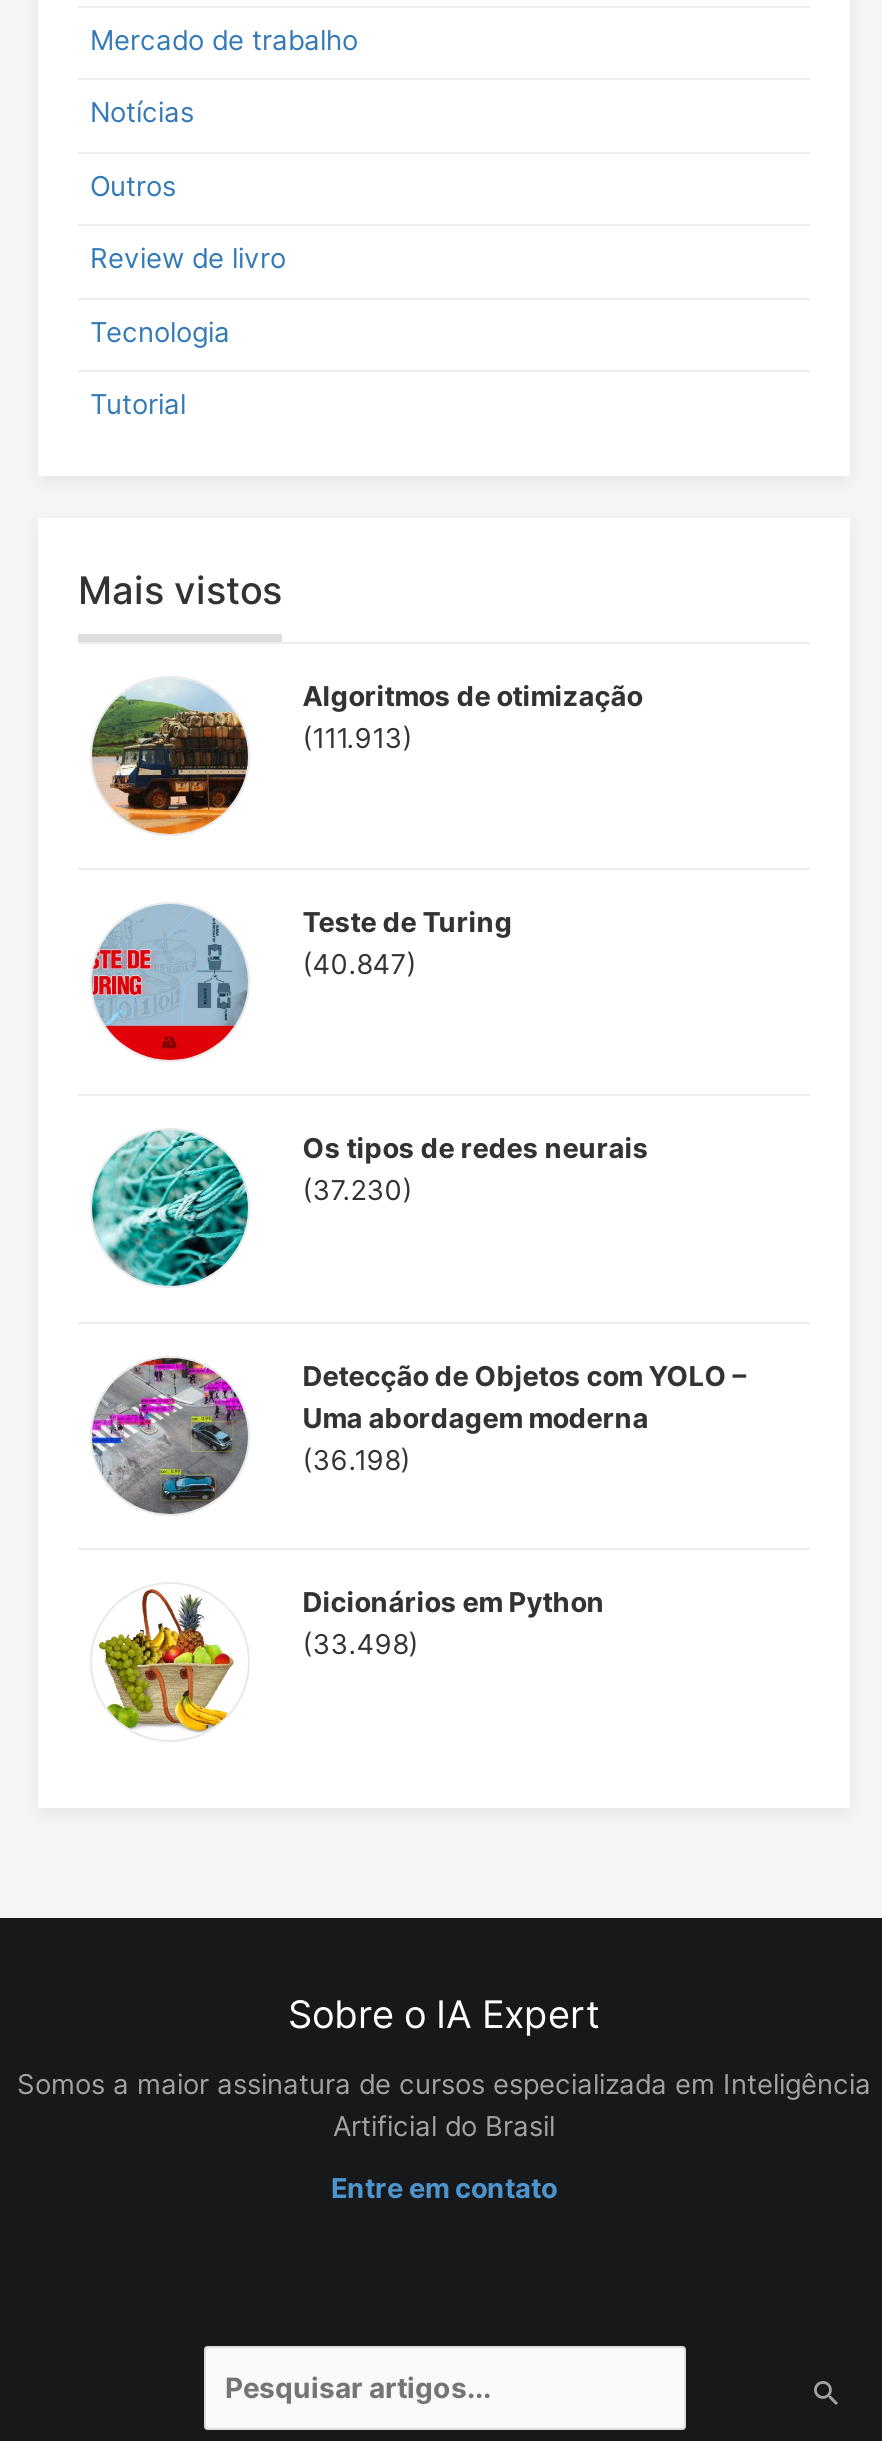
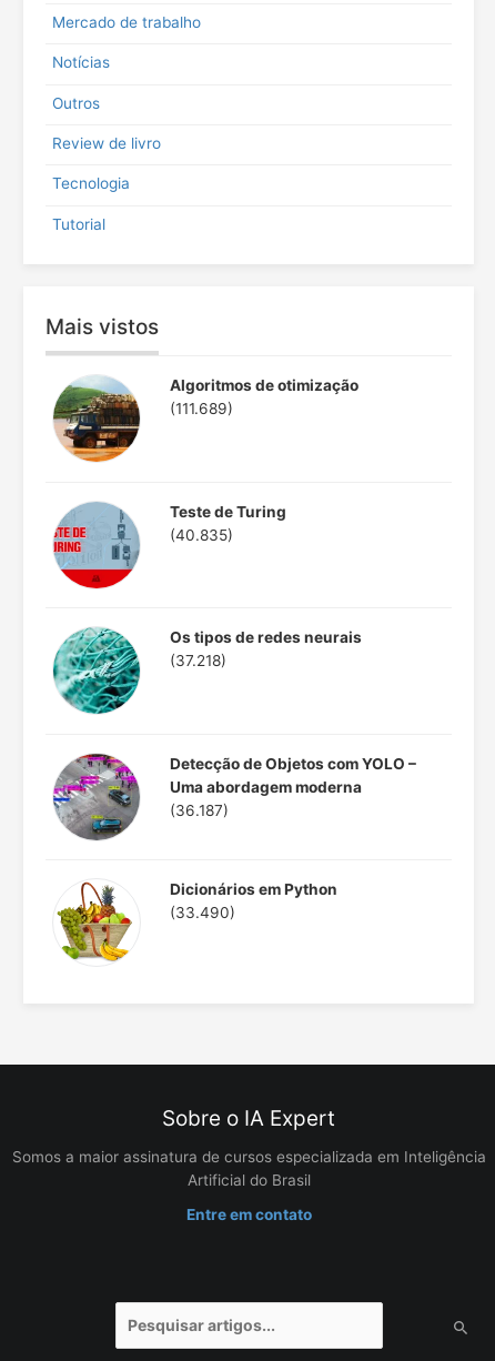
[302,721,412,753] (111.913) -> [170,400,233,418] (111.689)
[302,948,416,980] (40.847) -> [170,526,233,544] (40.835)
[302,1174,412,1206] (37.230) -> [170,652,227,670] (37.218)
[302,1443,410,1475] (36.198) -> [170,801,229,819] (36.187)
[302,1628,418,1660] (33.498) -> [170,904,236,921] (33.490)

